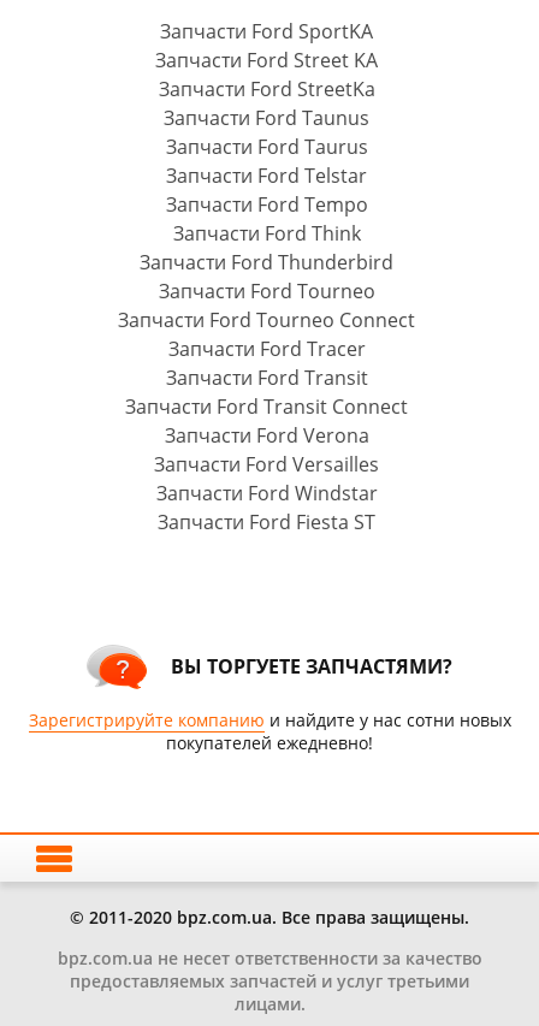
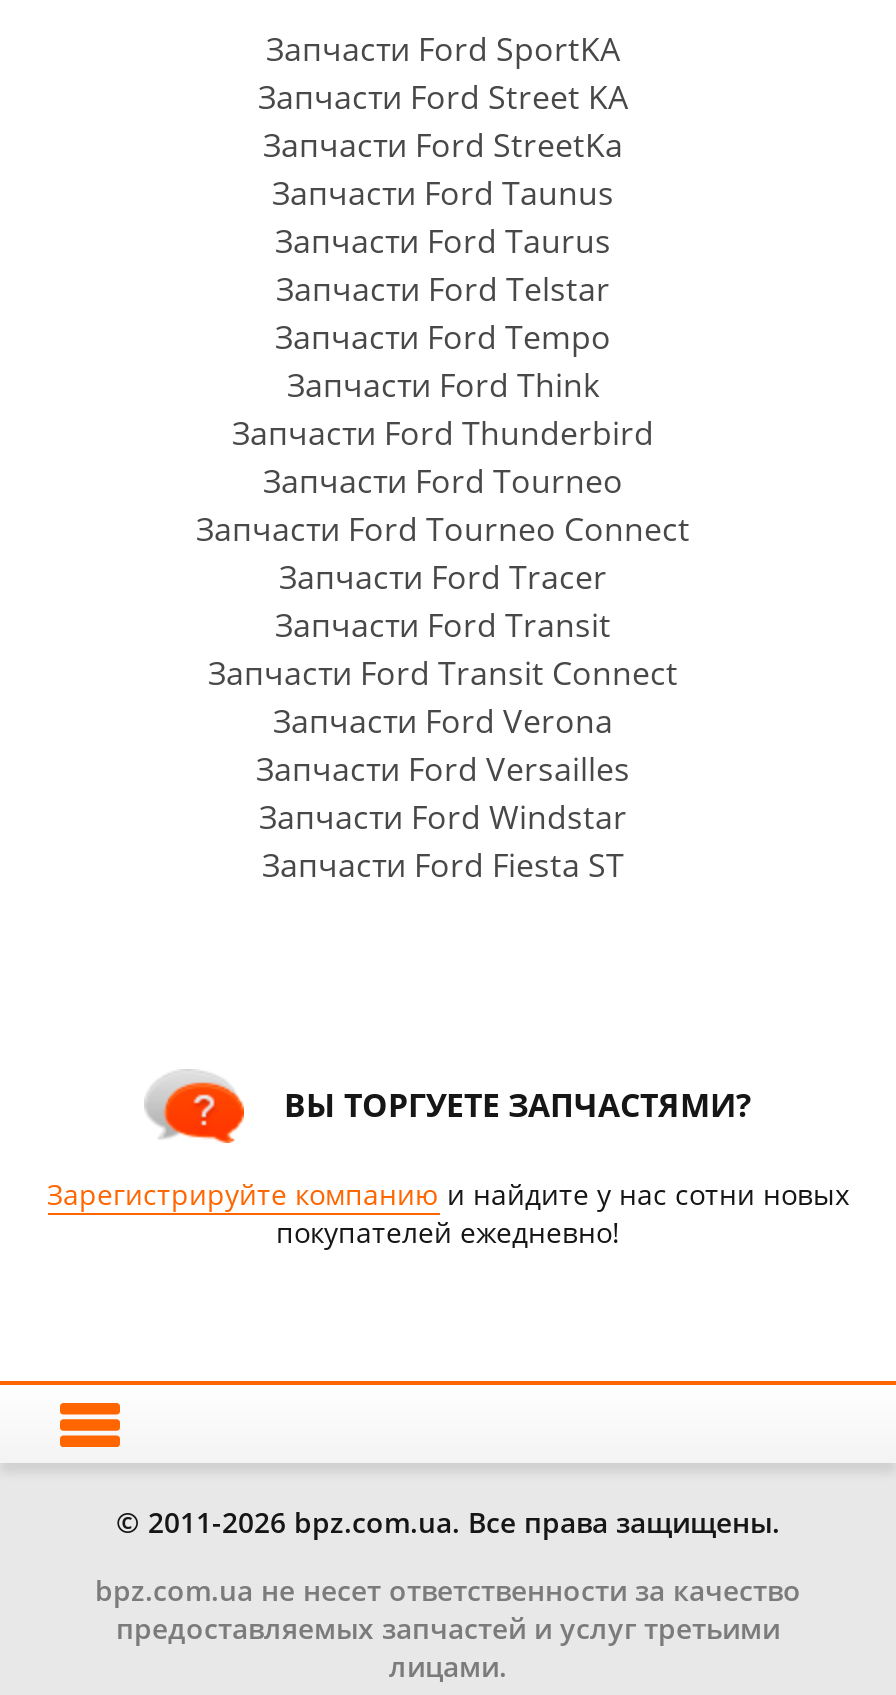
[70,906,469,929] © 2011-2020 bpz.com.ua. Все права защищены. -> [116,1503,780,1541] © 2011-2026 bpz.com.ua. Все права защищены.

